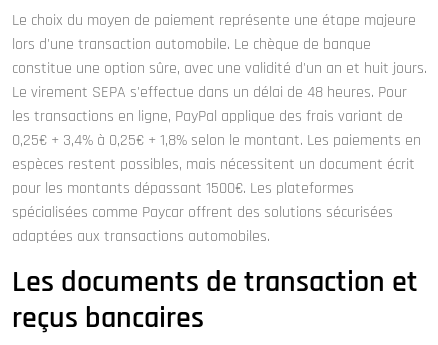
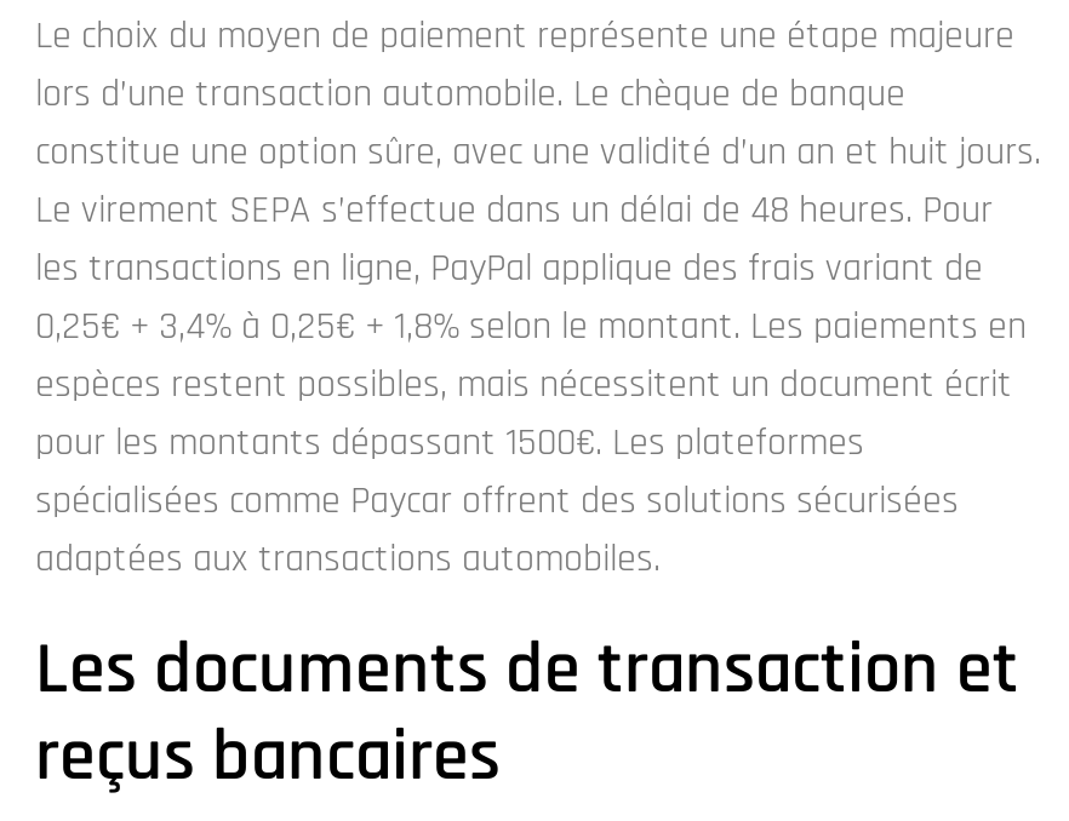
[12,34,371,55] lors d'une transaction automobile. Le chèque de banque -> [35,69,905,120] lors d’une transaction automobile. Le chèque de banque
[12,58,427,79] constitue une option sûre, avec une validité d'un an et huit jours. -> [35,127,1041,178] constitue une option sûre, avec une validité d’un an et huit jours.
[12,82,407,103] Le virement SEPA s'effectue dans un délai de 48 heures. Pour -> [35,186,993,236] Le virement SEPA s’effectue dans un délai de 48 heures. Pour

